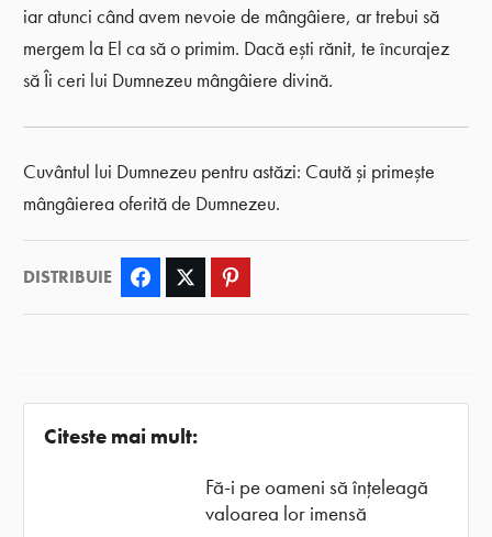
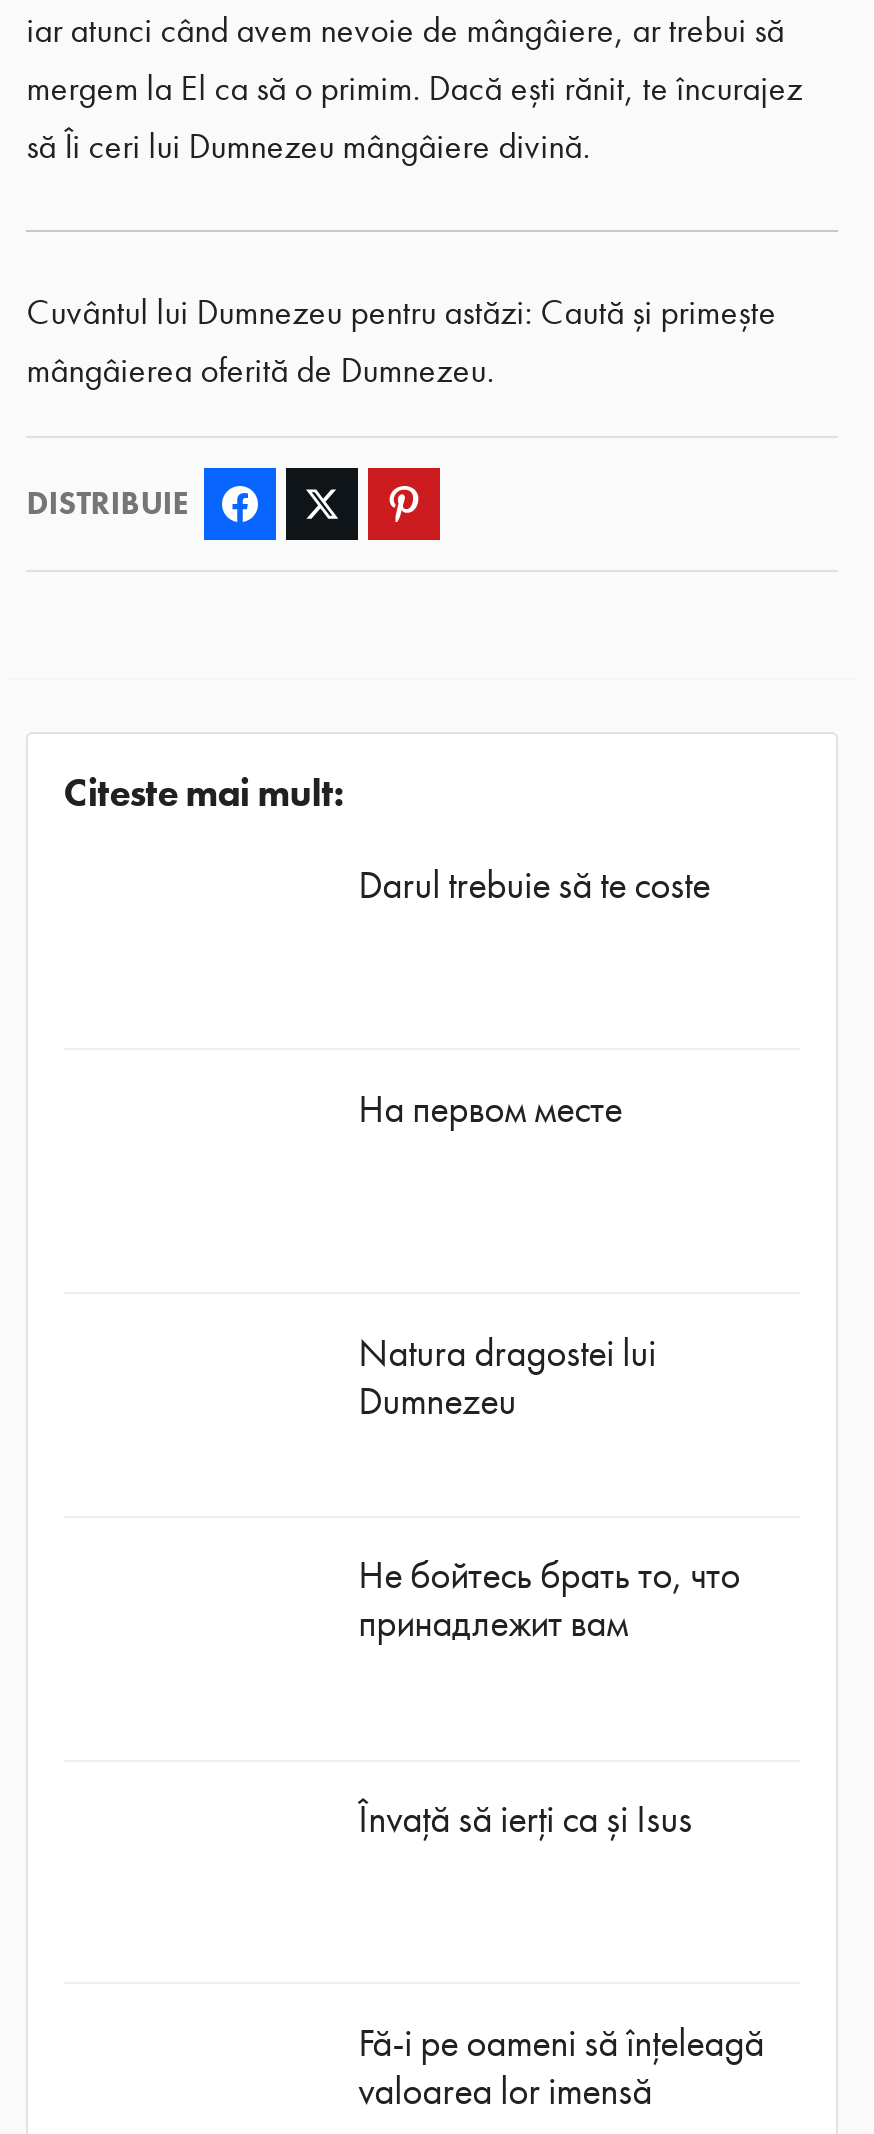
none -> [358,860,710,910] Darul trebuie să te coste
none -> [358,1083,622,1133] На первом месте
none -> [358,1327,740,1648] Natura dragostei lui | Dumnezeu | Не бойтесь брать то, что | принадлежит вам
none -> [358,1795,692,1845] Învață să ierți ca și Isus

